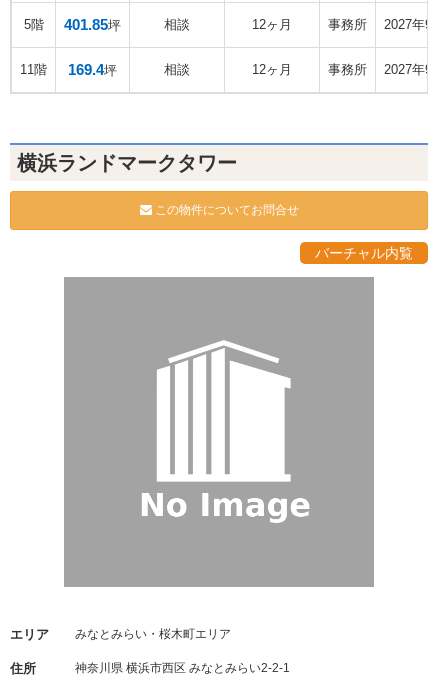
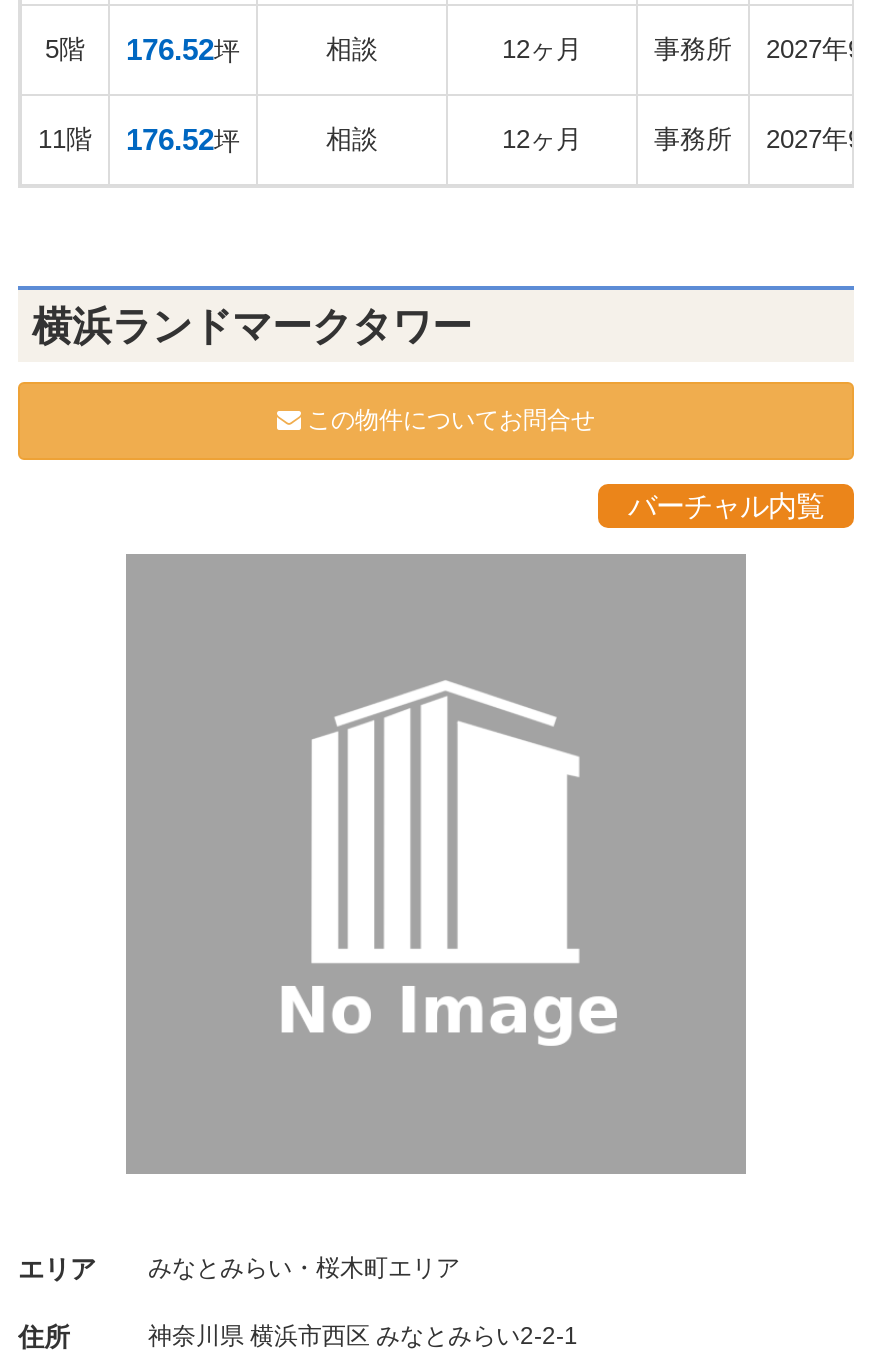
[23,16,121,33] 5階 401.85坪 -> [45,31,240,65] 5階 176.52坪
[20,61,117,78] 11階 169.4坪 -> [38,121,240,155] 11階 176.52坪

